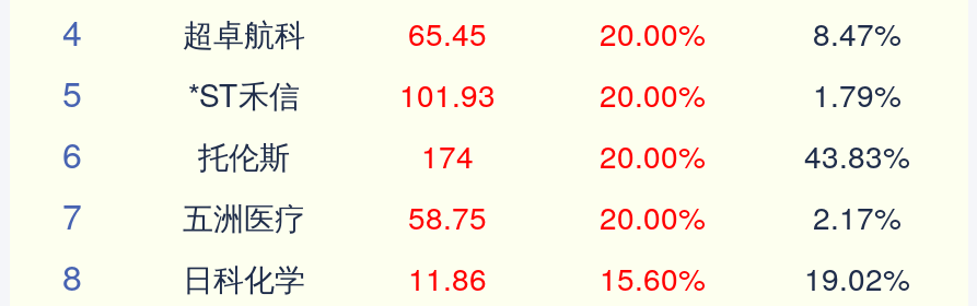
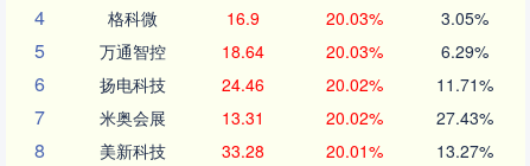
[183,10,900,54] 超卓航科 | 65.45 | 20.00% | 8.47% -> [108,6,489,29] 格科微 | 16.9 | 20.03% | 3.05%
[188,72,900,115] *ST禾信 | 101.93 | 20.00% | 1.79% -> [100,39,489,63] 万通智控 | 18.64 | 20.03% | 6.29%
[198,133,909,177] 托伦斯 | 174 | 20.00% | 43.83% -> [100,72,493,96] 扬电科技 | 24.46 | 20.02% | 11.71%
[183,194,900,238] 五洲医疗 | 58.75 | 20.00% | 2.17% -> [100,105,493,129] 米奥会展 | 13.31 | 20.02% | 27.43%
[183,255,909,299] 日科化学 | 11.86 | 15.60% | 19.02% -> [100,138,493,162] 美新科技 | 33.28 | 20.01% | 13.27%

